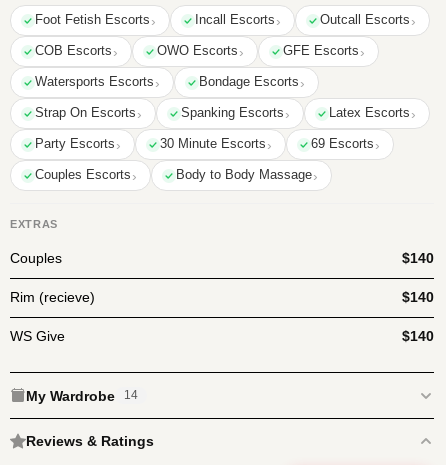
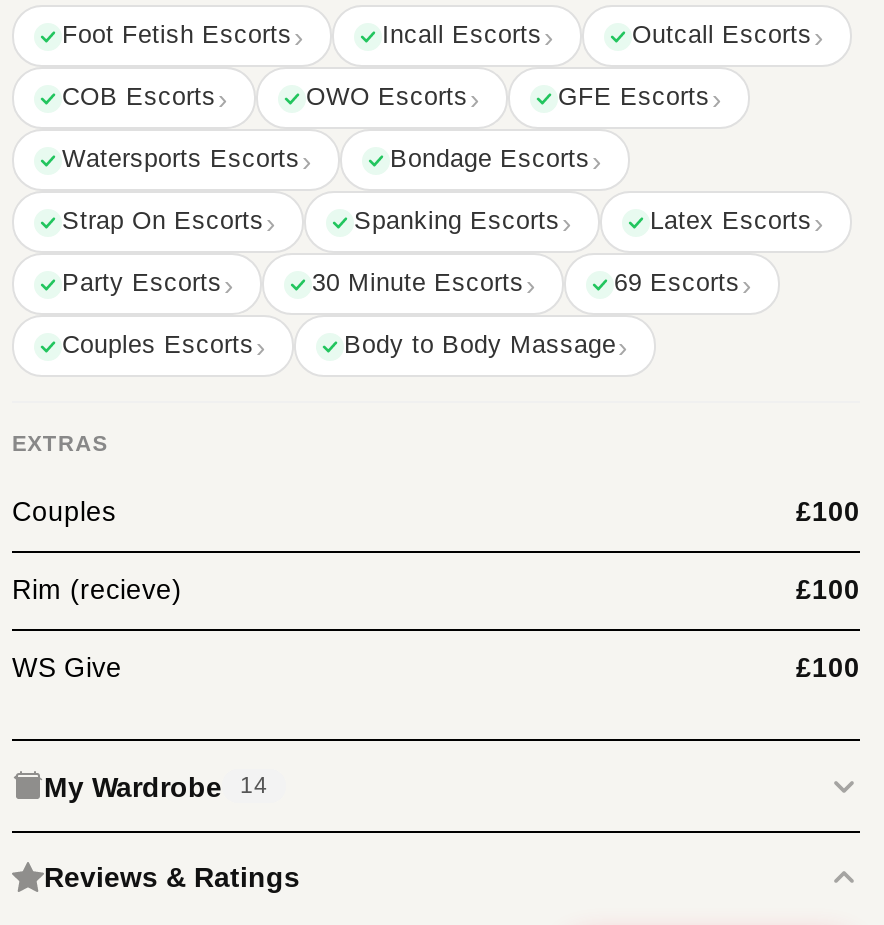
[402,251,434,266] $140 -> [796,498,860,528] £100
[402,290,434,305] $140 -> [796,576,860,606] £100
[402,329,434,344] $140 -> [796,654,860,684] £100

